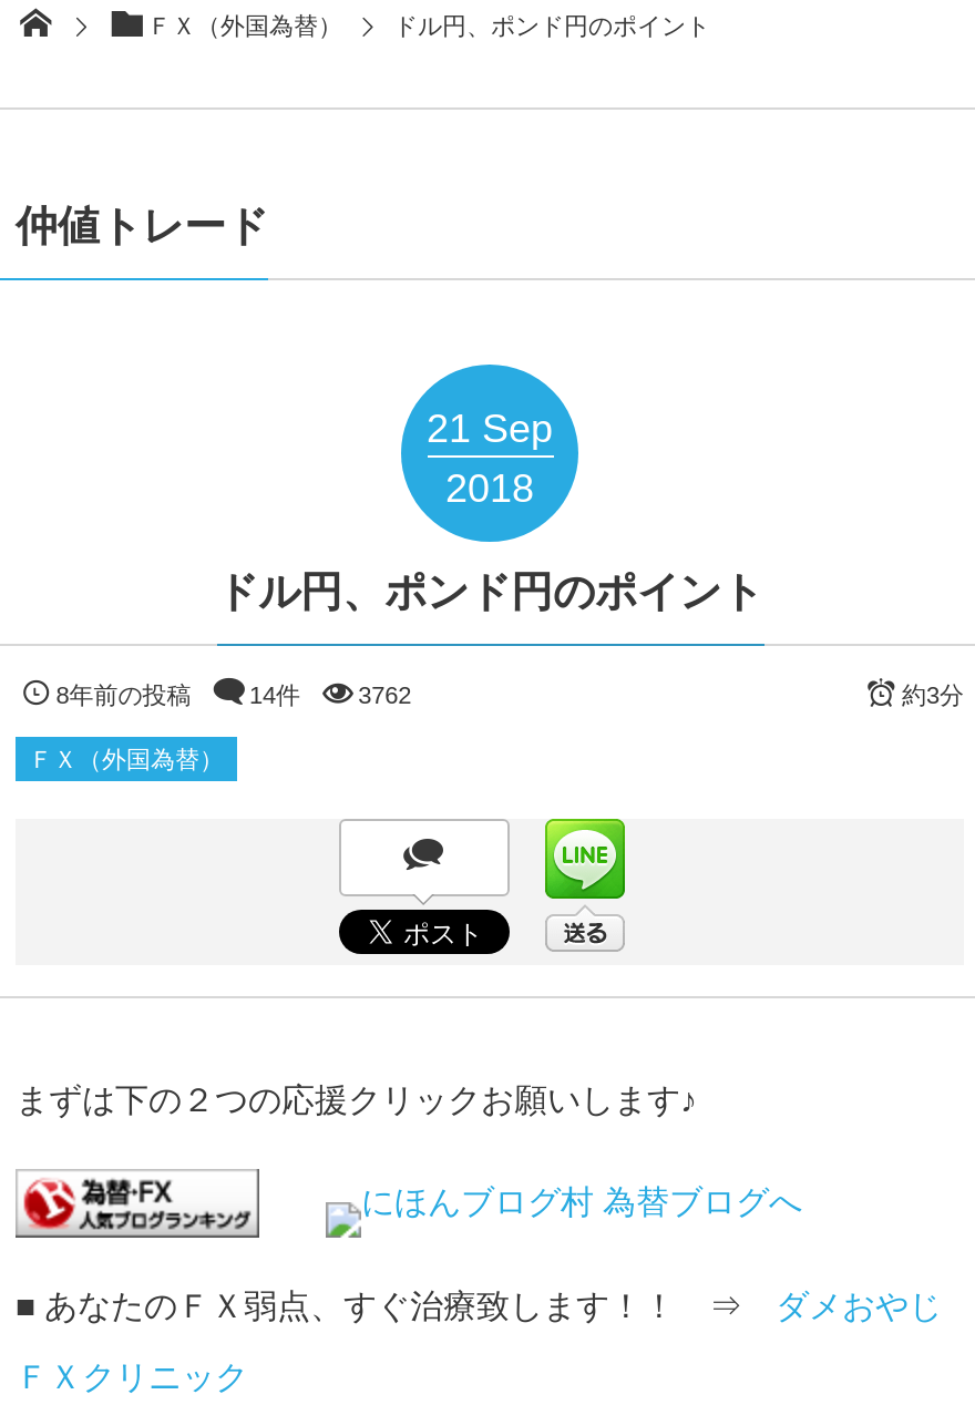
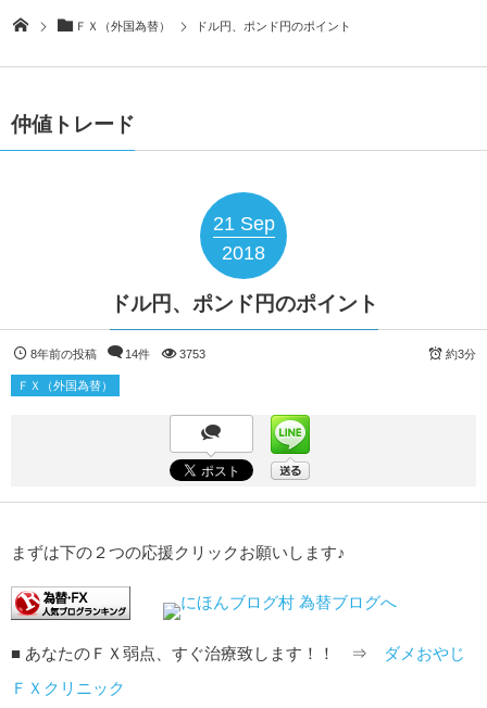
[358,682,411,708] 3762 -> [179,348,205,361] 3753

